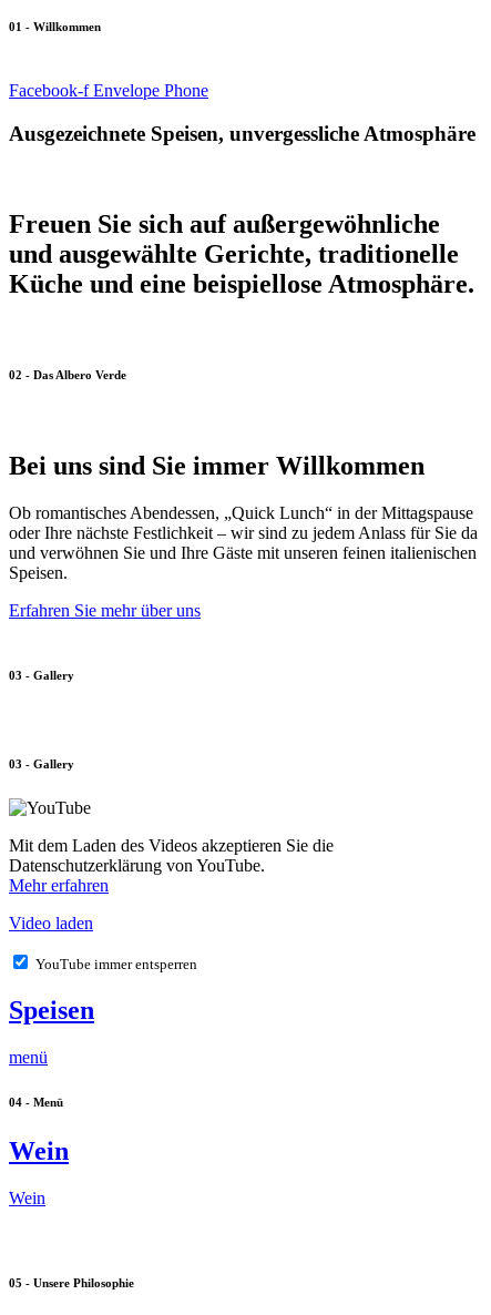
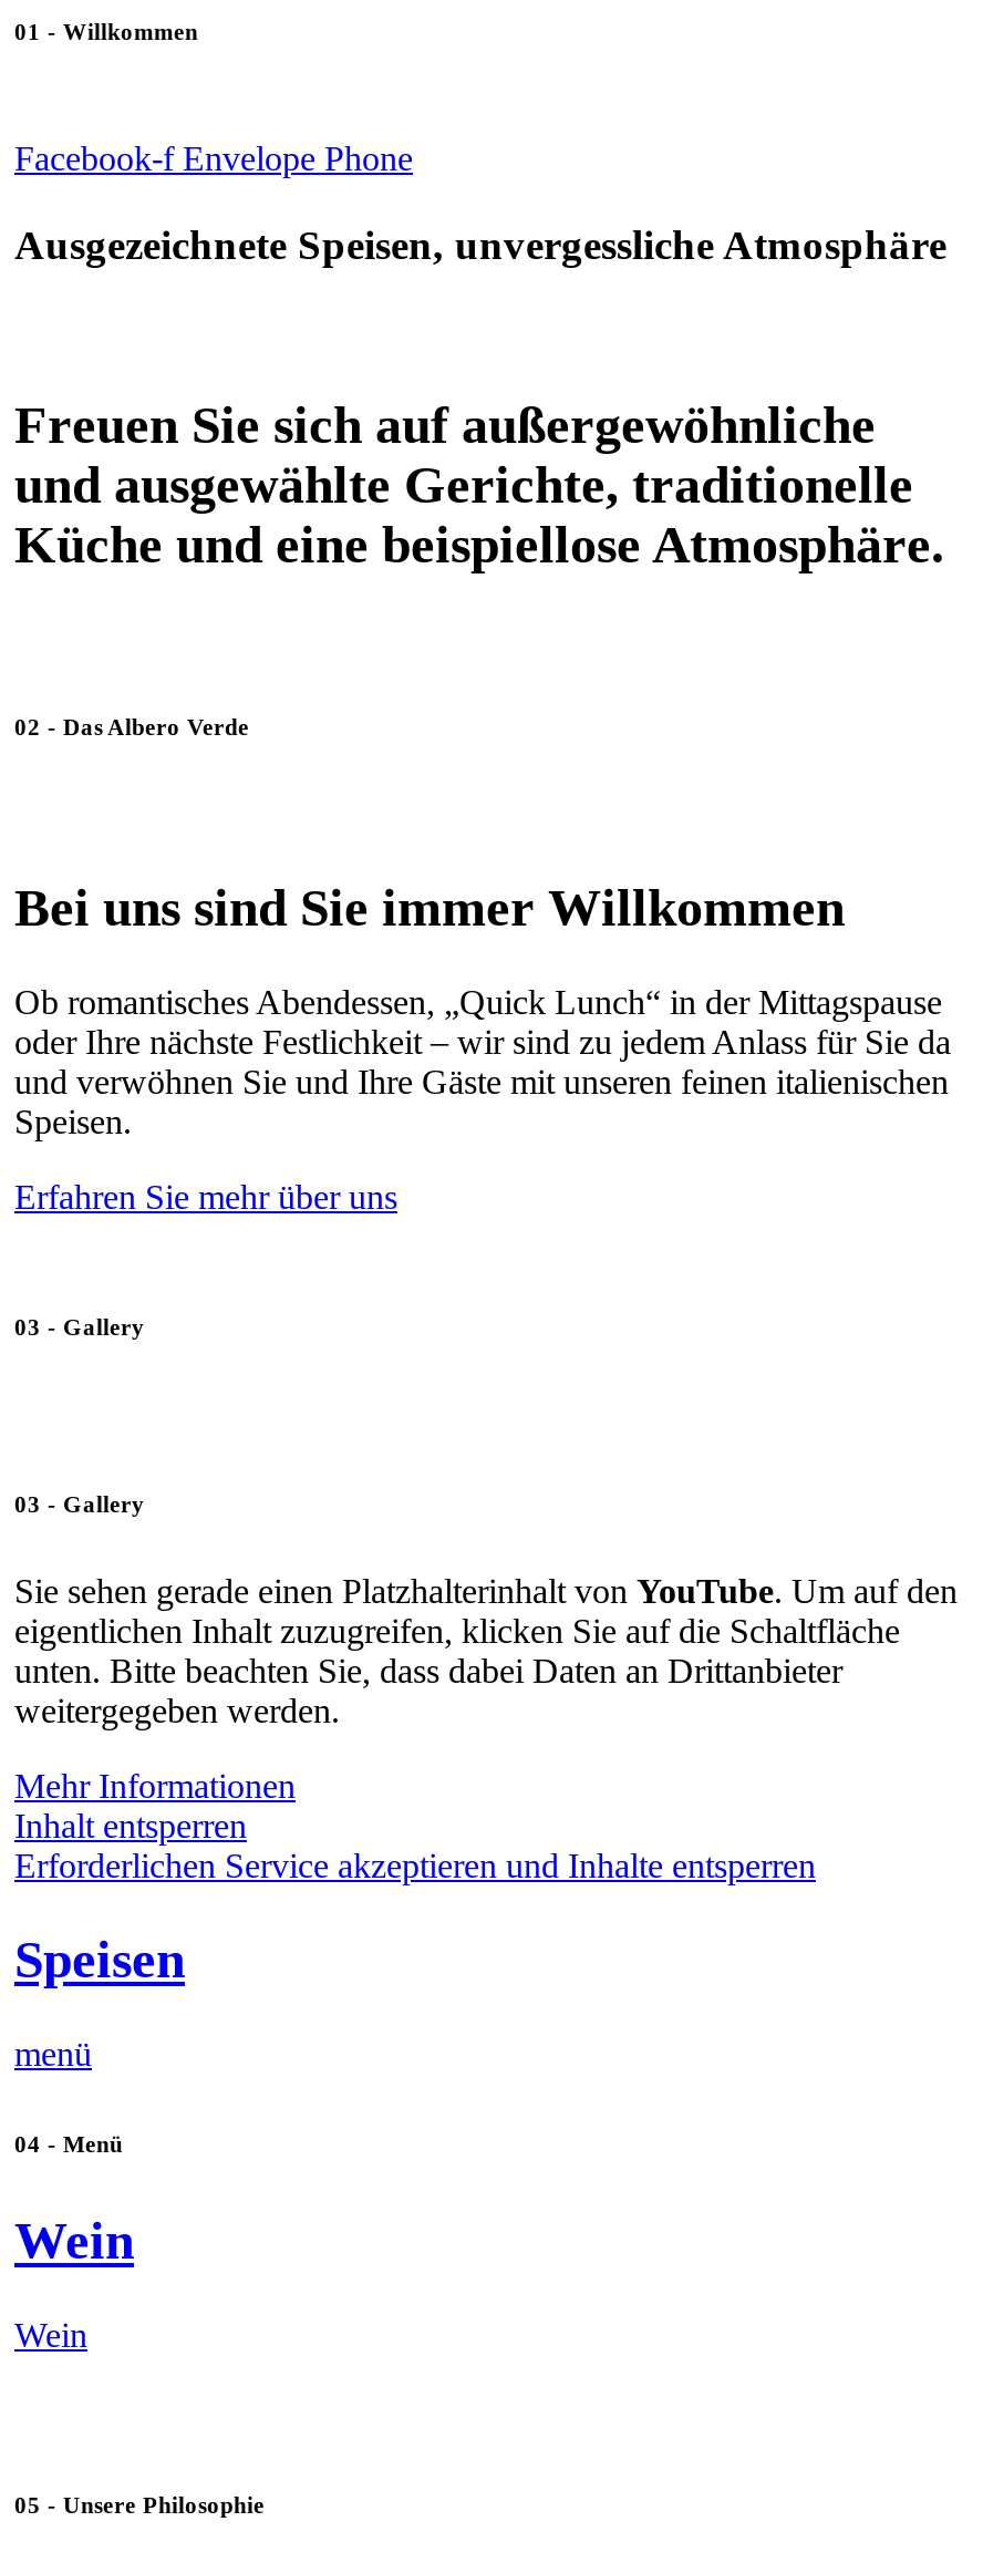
[9,836,334,973] Mit dem Laden des Videos akzeptieren Sie die | Datenschutzerklärung von YouTube. | Mehr erfahren | Video laden | YouTube immer entsperren -> [14,1572,958,1885] Sie sehen gerade einen Platzhalterinhalt von YouTube. Um auf den | eigentlichen Inhalt zuzugreifen, klicken Sie auf die Schaltfläche | unten. Bitte beachten Sie, dass dabei Daten an Drittanbieter | weitergegeben werden. | Mehr Informationen | Inhalt entsperren | Erforderlichen Service akzeptieren und Inhalte entsperren

